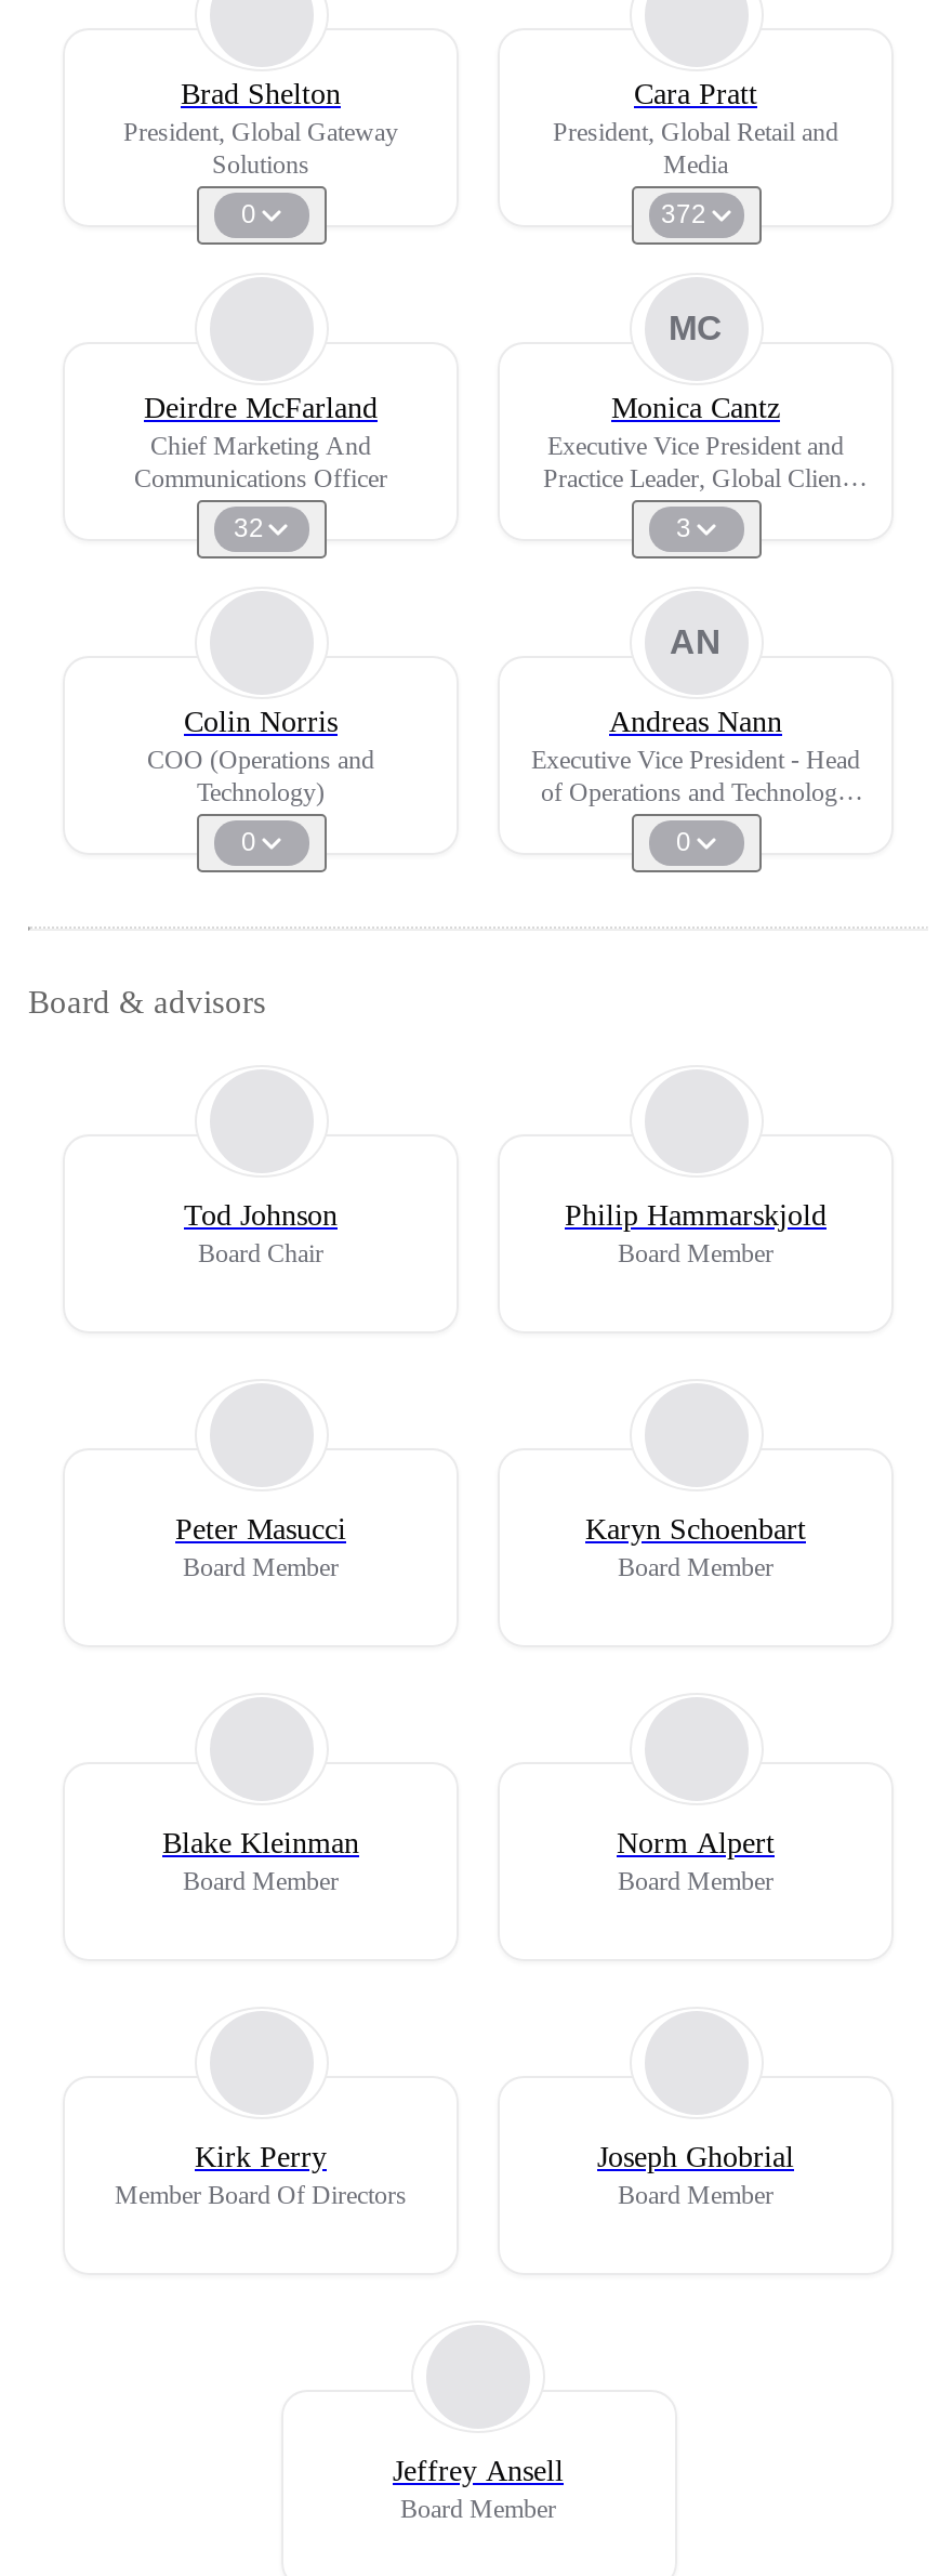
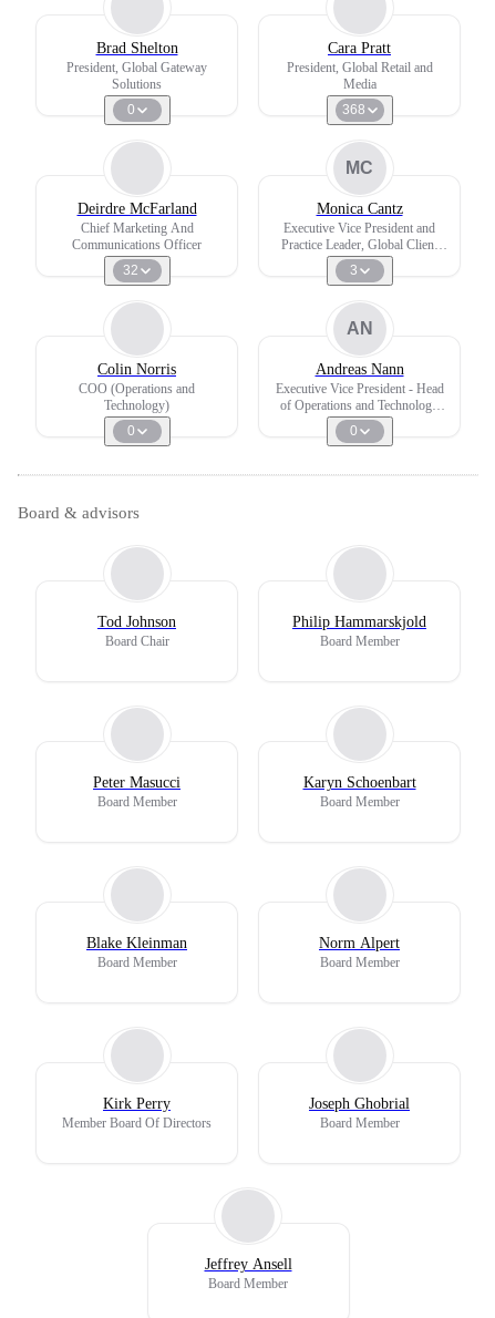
[661,199,706,229] 372 -> [342,102,365,117] 368

